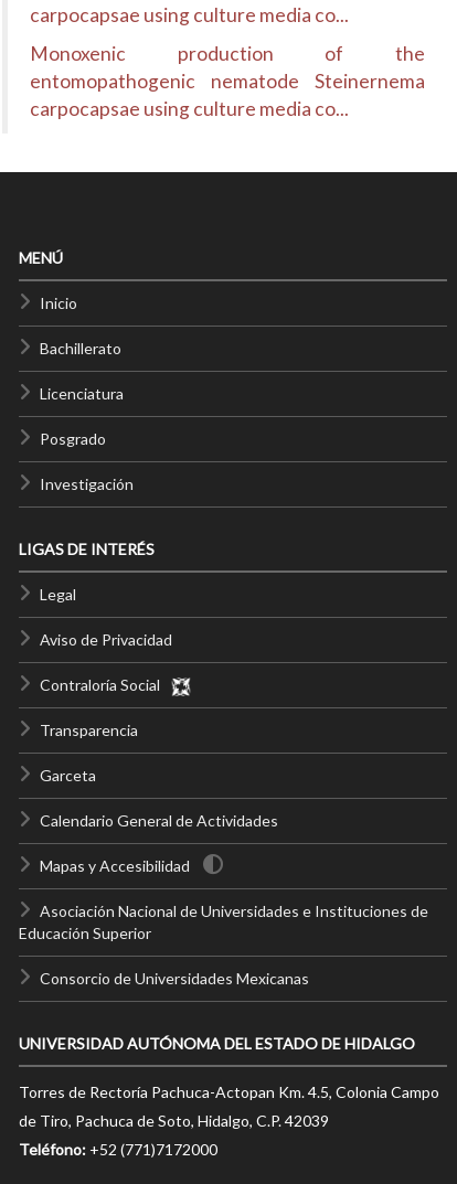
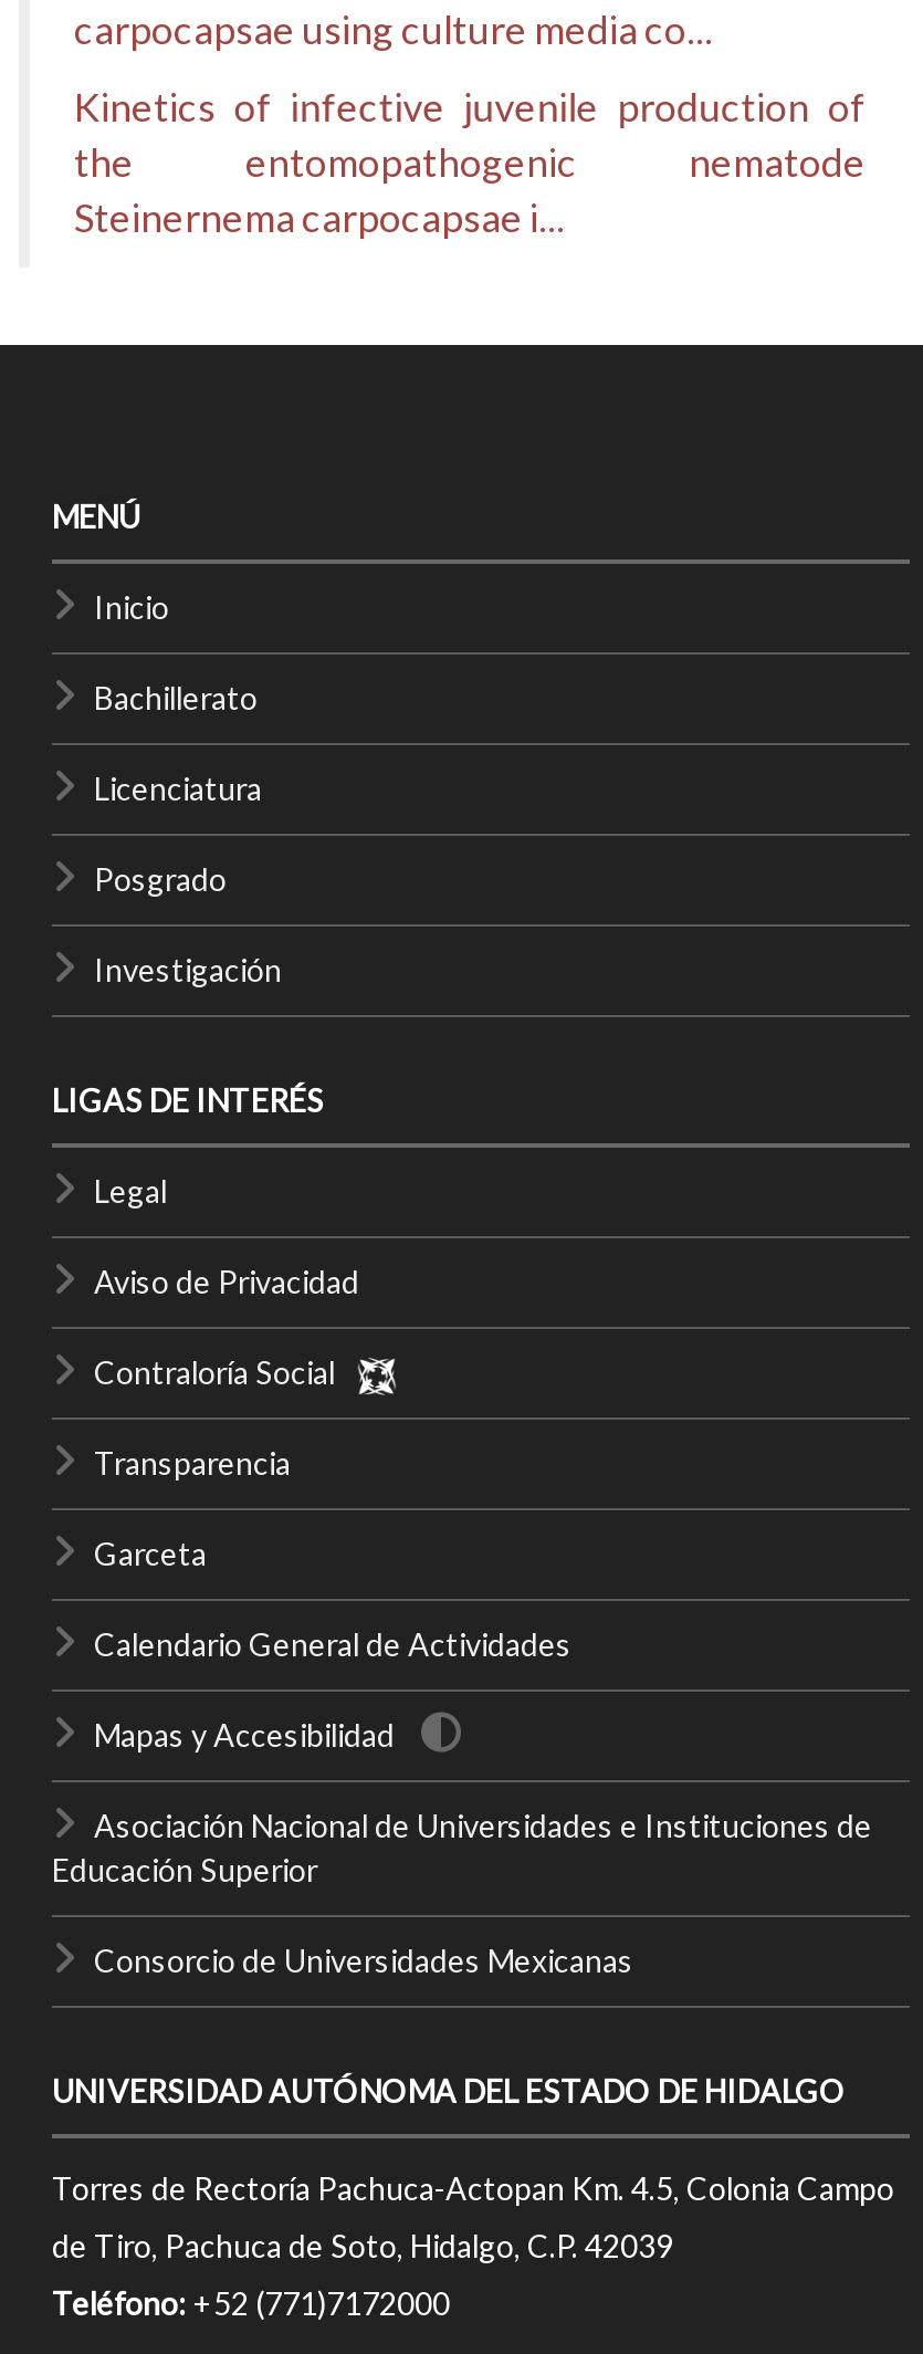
[30,42,425,120] Monoxenic production of the | entomopathogenic nematode Steinernema | carpocapsae using culture media co... -> [74,84,866,241] Kinetics of infective juvenile production of | the entomopathogenic nematode | Steinernema carpocapsae i...

